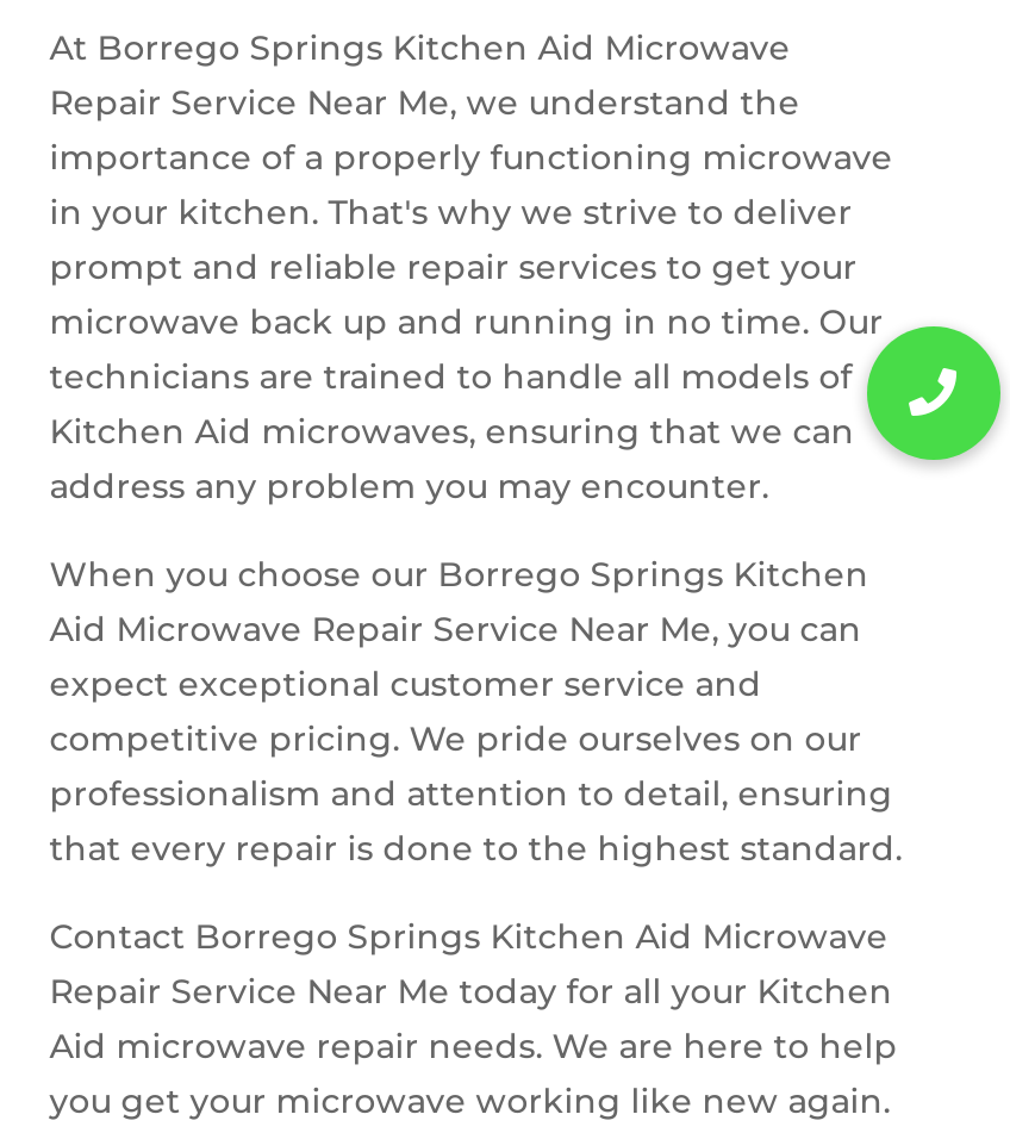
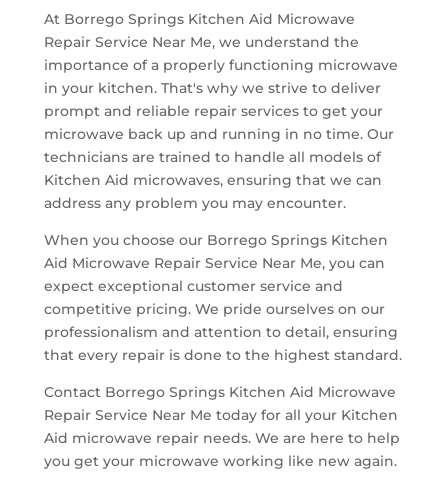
[862,323,1003,468] [image] -> none

